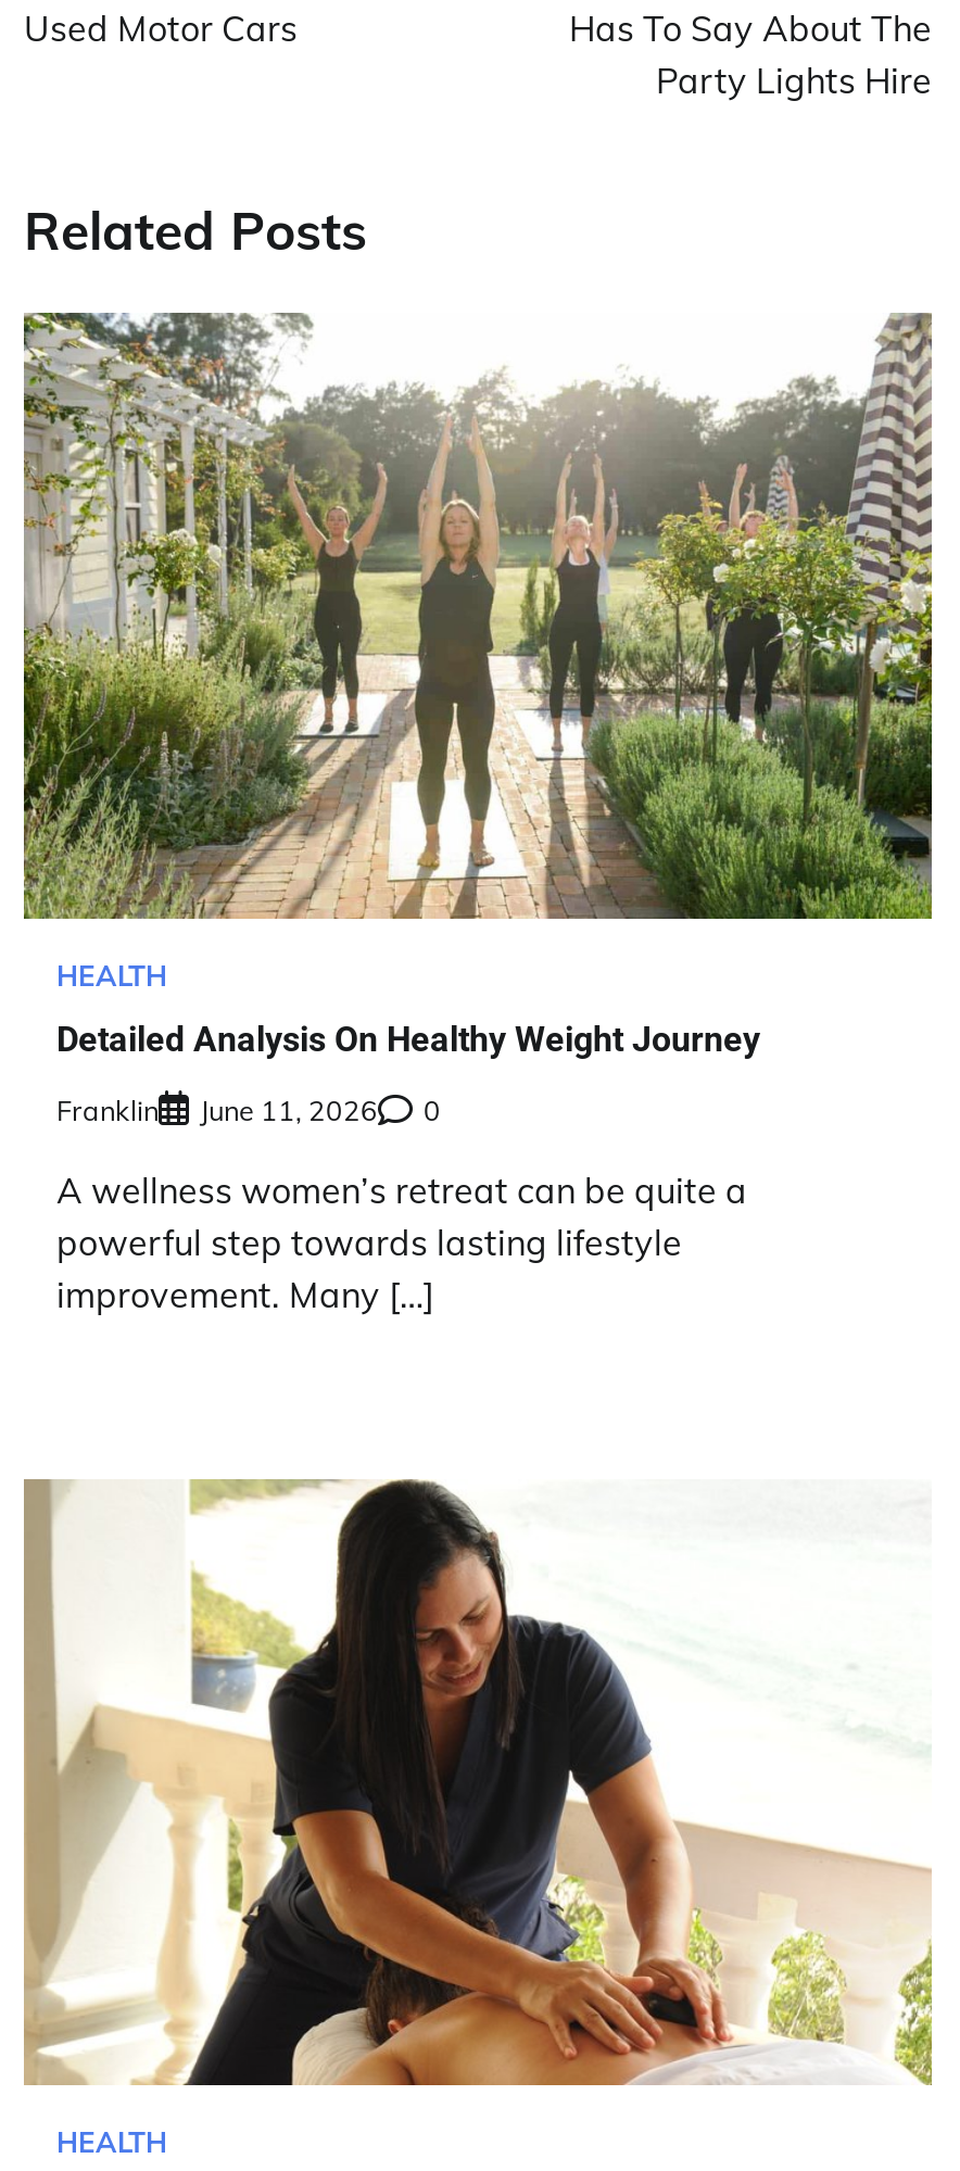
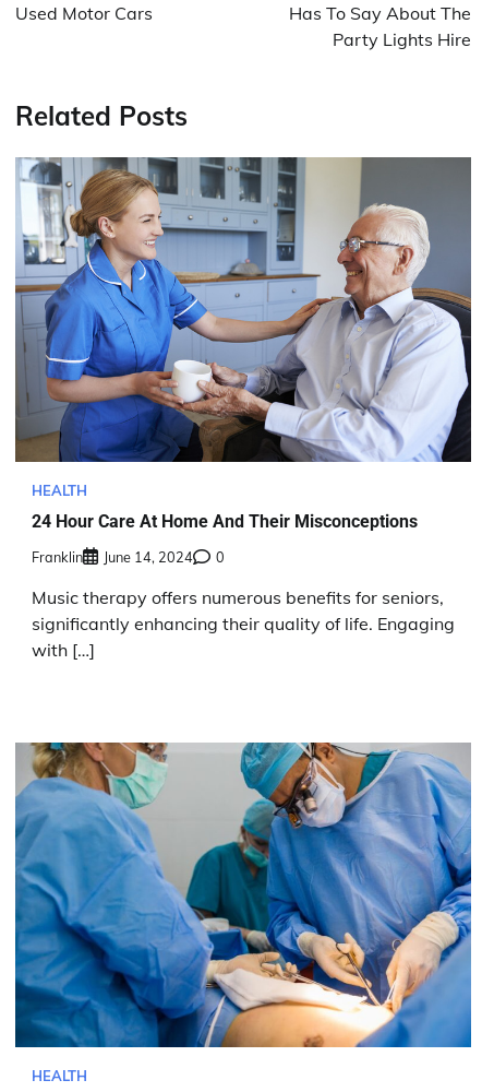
[22,313,934,921] [image] -> [14,156,472,463] [image]
[56,1017,760,1059] Detailed Analysis On Healthy Weight Journey -> [32,511,418,532] 24 Hour Care At Home And Their Misconceptions
[56,1092,441,1127] Franklin June 11, 2026 0 -> [32,548,225,566] Franklin June 14, 2024 0
[56,1168,747,1316] A wellness women’s retreat can be quite a | powerful step towards lasting lifestyle | improvement. Many […] -> [32,587,455,661] Music therapy offers numerous benefits for seniors, | significantly enhancing their quality of life. Engaging | with […]
[22,1477,934,2087] [image] -> [14,741,472,1048] [image]

